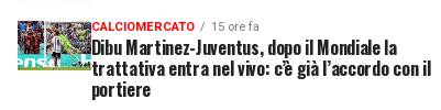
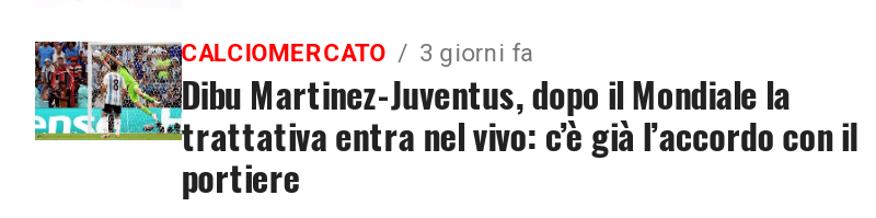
[91,20,259,35] CALCIOMERCATO 15 ore fa -> [181,40,533,69] CALCIOMERCATO 3 giorni fa

